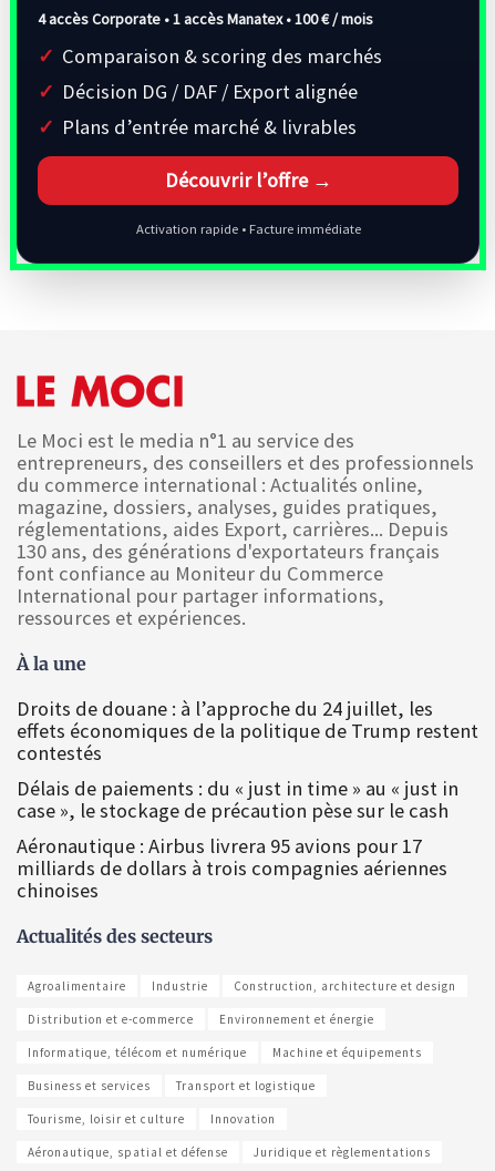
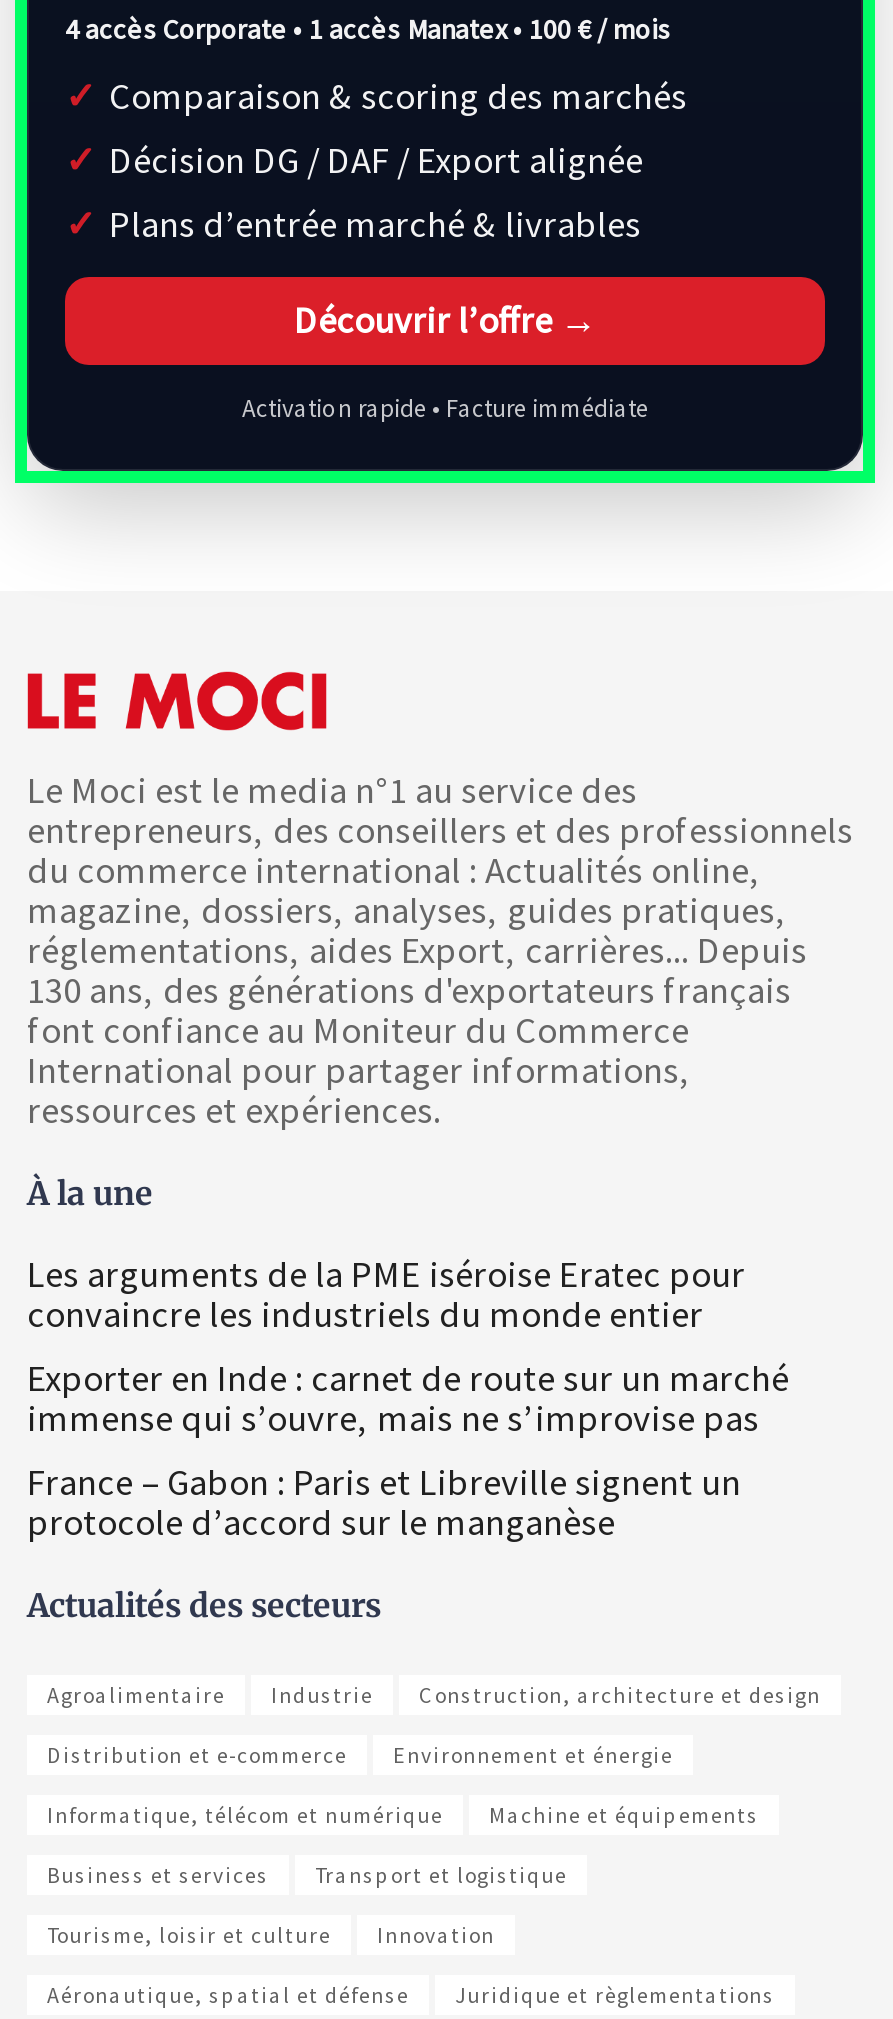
[17,695,478,903] Droits de douane : à l’approche du 24 juillet, les | effets économiques de la politique de Trump restent | contestés | Délais de paiements : du « just in time » au « just in | case », le stockage de précaution pèse sur le cash | Aéronautique : Airbus livrera 95 avions pour 17 | milliards de dollars à trois compagnies aériennes | chinoises -> [27,1250,789,1544] Les arguments de la PME iséroise Eratec pour | convaincre les industriels du monde entier | Exporter en Inde : carnet de route sur un marché | immense qui s’ouvre, mais ne s’improvise pas | France – Gabon : Paris et Libreville signent un | protocole d’accord sur le manganèse

